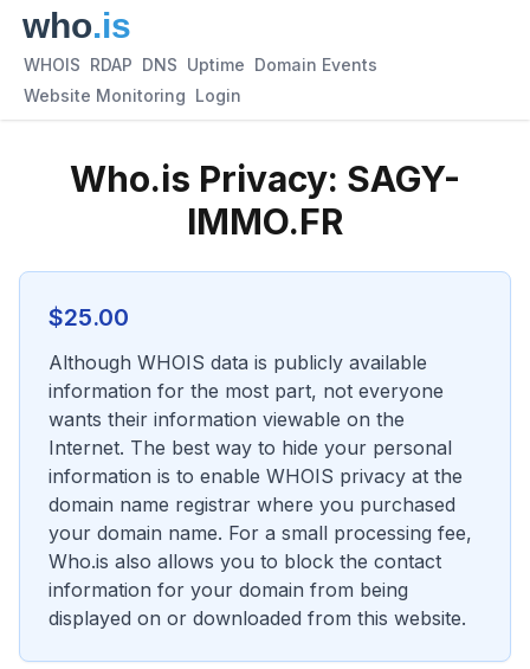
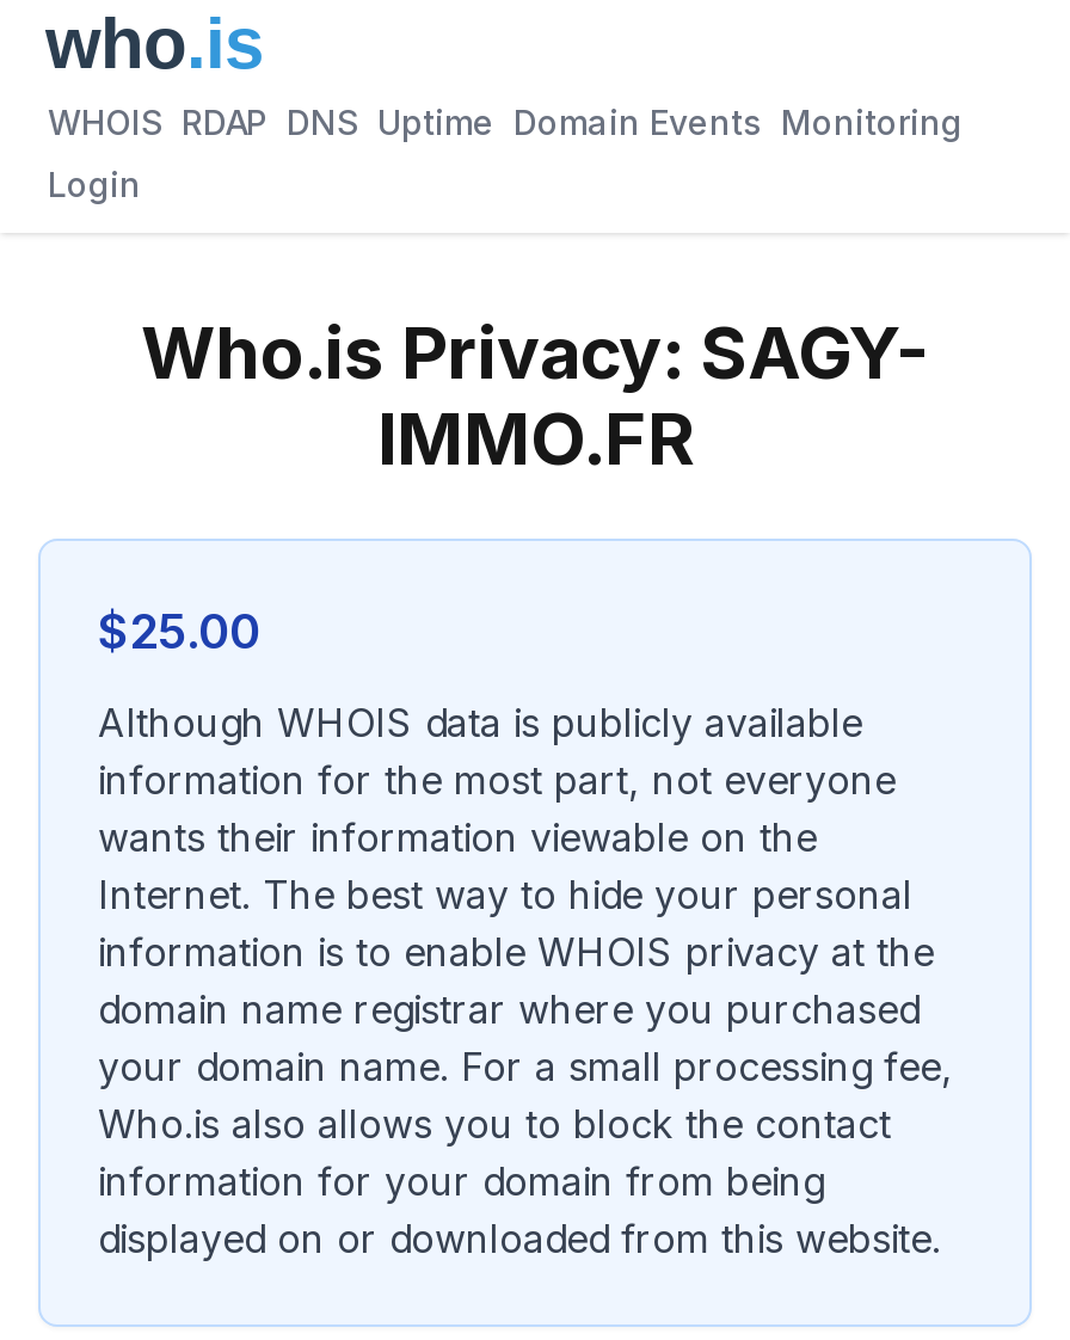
[24,54,377,75] WHOIS RDAP DNS Uptime Domain Events -> [48,102,963,142] WHOIS RDAP DNS Uptime Domain Events Monitoring
[24,85,241,105] Website Monitoring Login -> [48,164,141,204] Login

